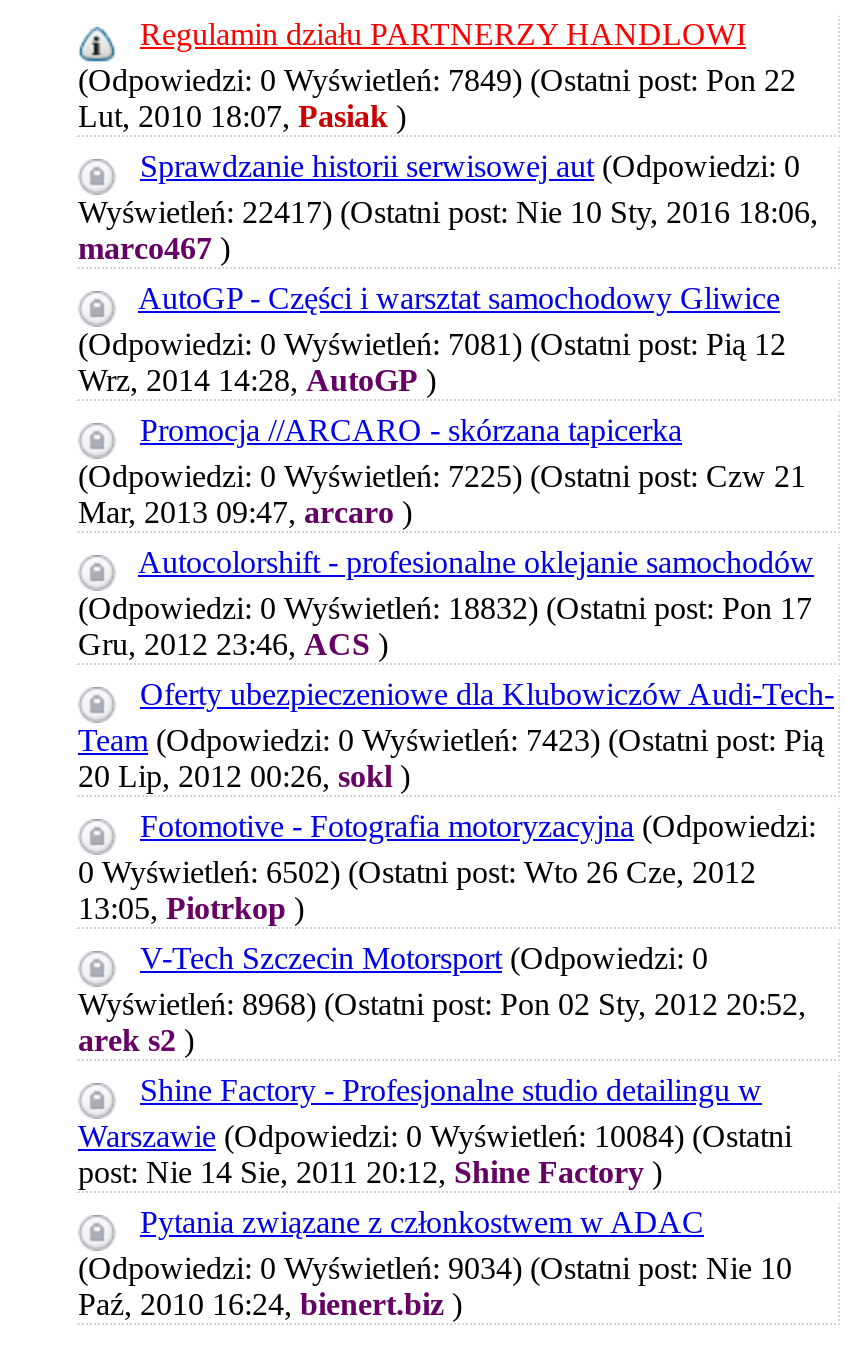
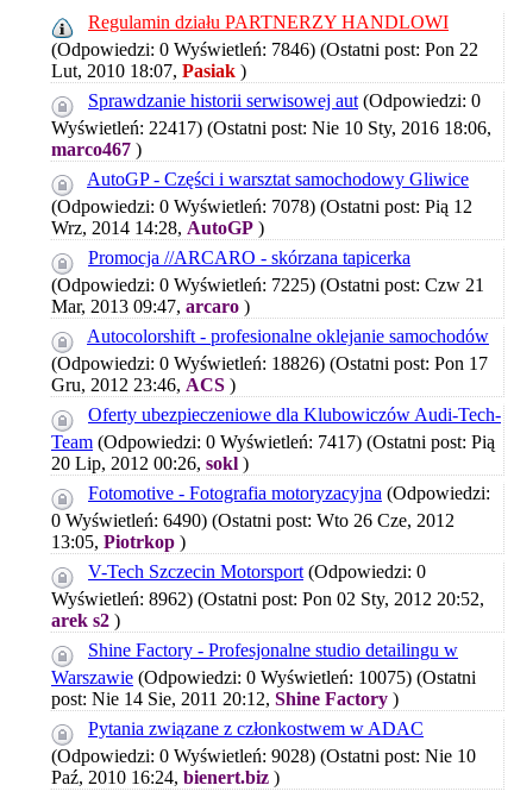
[78,63,796,97] (Odpowiedzi: 0 Wyświetleń: 7849) (Ostatni post: Pon 22 -> [51,39,478,59] (Odpowiedzi: 0 Wyświetleń: 7846) (Ostatni post: Pon 22
[78,327,786,361] (Odpowiedzi: 0 Wyświetleń: 7081) (Ostatni post: Pią 12 -> [51,196,472,216] (Odpowiedzi: 0 Wyświetleń: 7078) (Ostatni post: Pią 12
[78,591,812,625] (Odpowiedzi: 0 Wyświetleń: 18832) (Ostatni post: Pon 17 -> [51,353,488,373] (Odpowiedzi: 0 Wyświetleń: 18826) (Ostatni post: Pon 17
[78,723,824,757] Team (Odpowiedzi: 0 Wyświetleń: 7423) (Ostatni post: Pią -> [51,432,495,452] Team (Odpowiedzi: 0 Wyświetleń: 7417) (Ostatni post: Pią
[78,855,756,889] 0 Wyświetleń: 6502) (Ostatni post: Wto 26 Cze, 2012 -> [51,510,455,530] 0 Wyświetleń: 6490) (Ostatni post: Wto 26 Cze, 2012
[78,987,806,1021] Wyświetleń: 8968) (Ostatni post: Pon 02 Sty, 2012 20:52, -> [51,589,484,609] Wyświetleń: 8962) (Ostatni post: Pon 02 Sty, 2012 20:52,
[78,1119,792,1153] Warszawie (Odpowiedzi: 0 Wyświetleń: 10084) (Ostatni -> [51,667,476,687] Warszawie (Odpowiedzi: 0 Wyświetleń: 10075) (Ostatni
[78,1251,792,1285] (Odpowiedzi: 0 Wyświetleń: 9034) (Ostatni post: Nie 10 -> [51,746,476,766] (Odpowiedzi: 0 Wyświetleń: 9028) (Ostatni post: Nie 10

